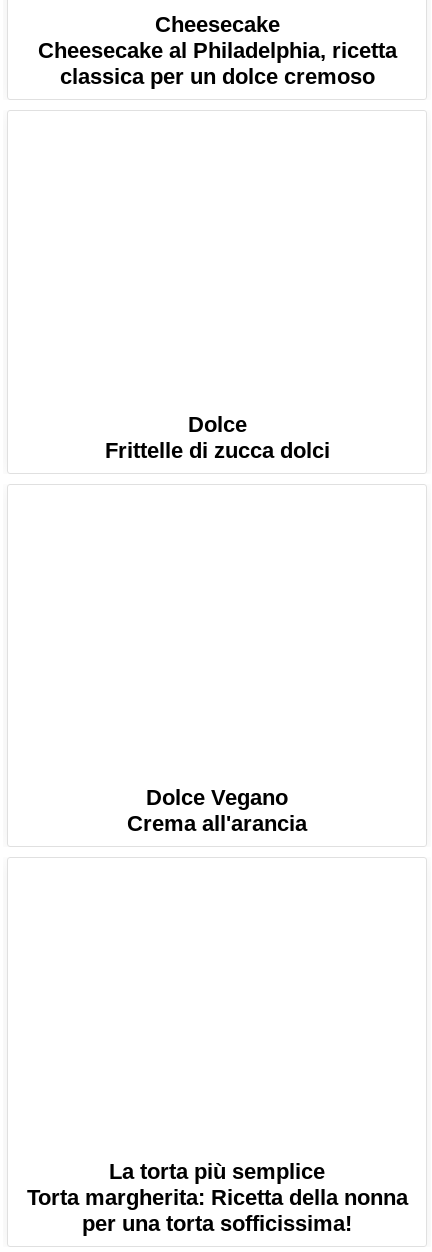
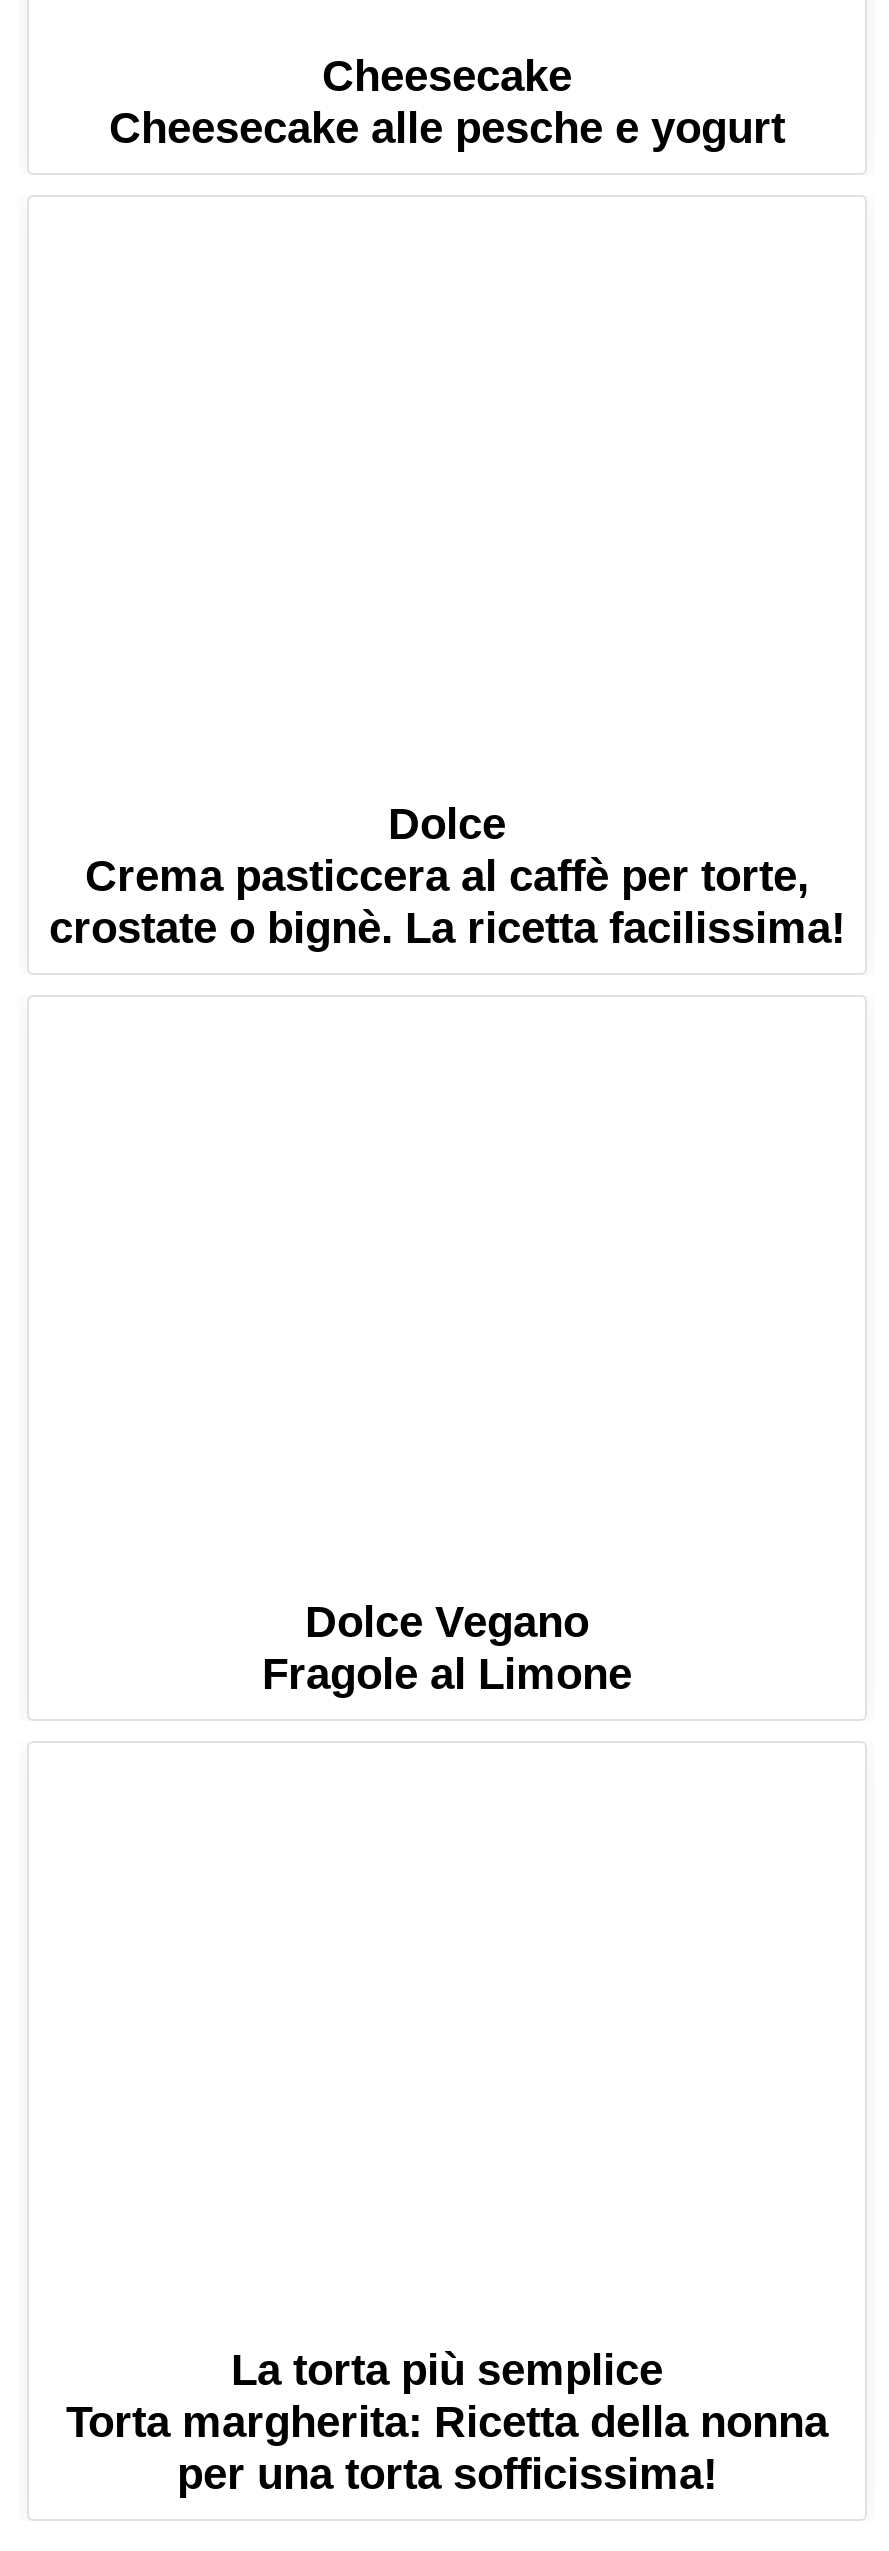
[37,38,396,89] Cheesecake al Philadelphia, ricetta | classica per un dolce cremoso -> [109,103,785,153] Cheesecake alle pesche e yogurt
moved [187,411,246,436] -> [388,798,506,848]: Dolce
[104,437,329,462] Frittelle di zucca dolci -> [49,850,845,952] Crema pasticcera al caffè per torte, | crostate o bignè. La ricetta facilissima!
[127,811,307,836] Crema all'arancia -> [262,1649,632,1699] Fragole al Limone

